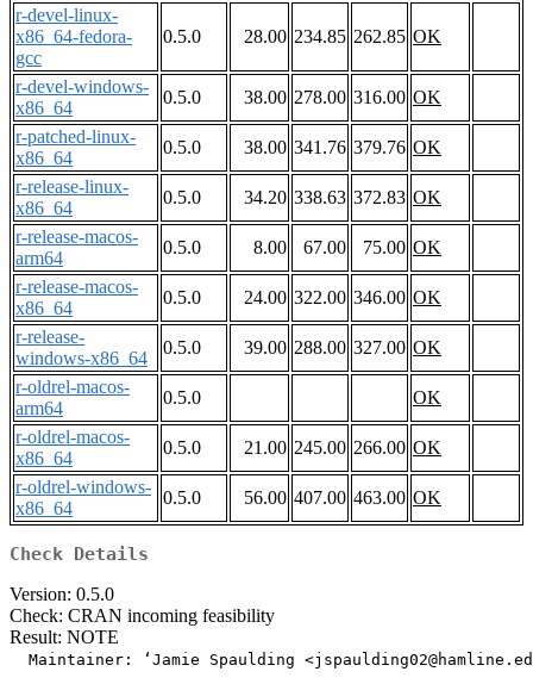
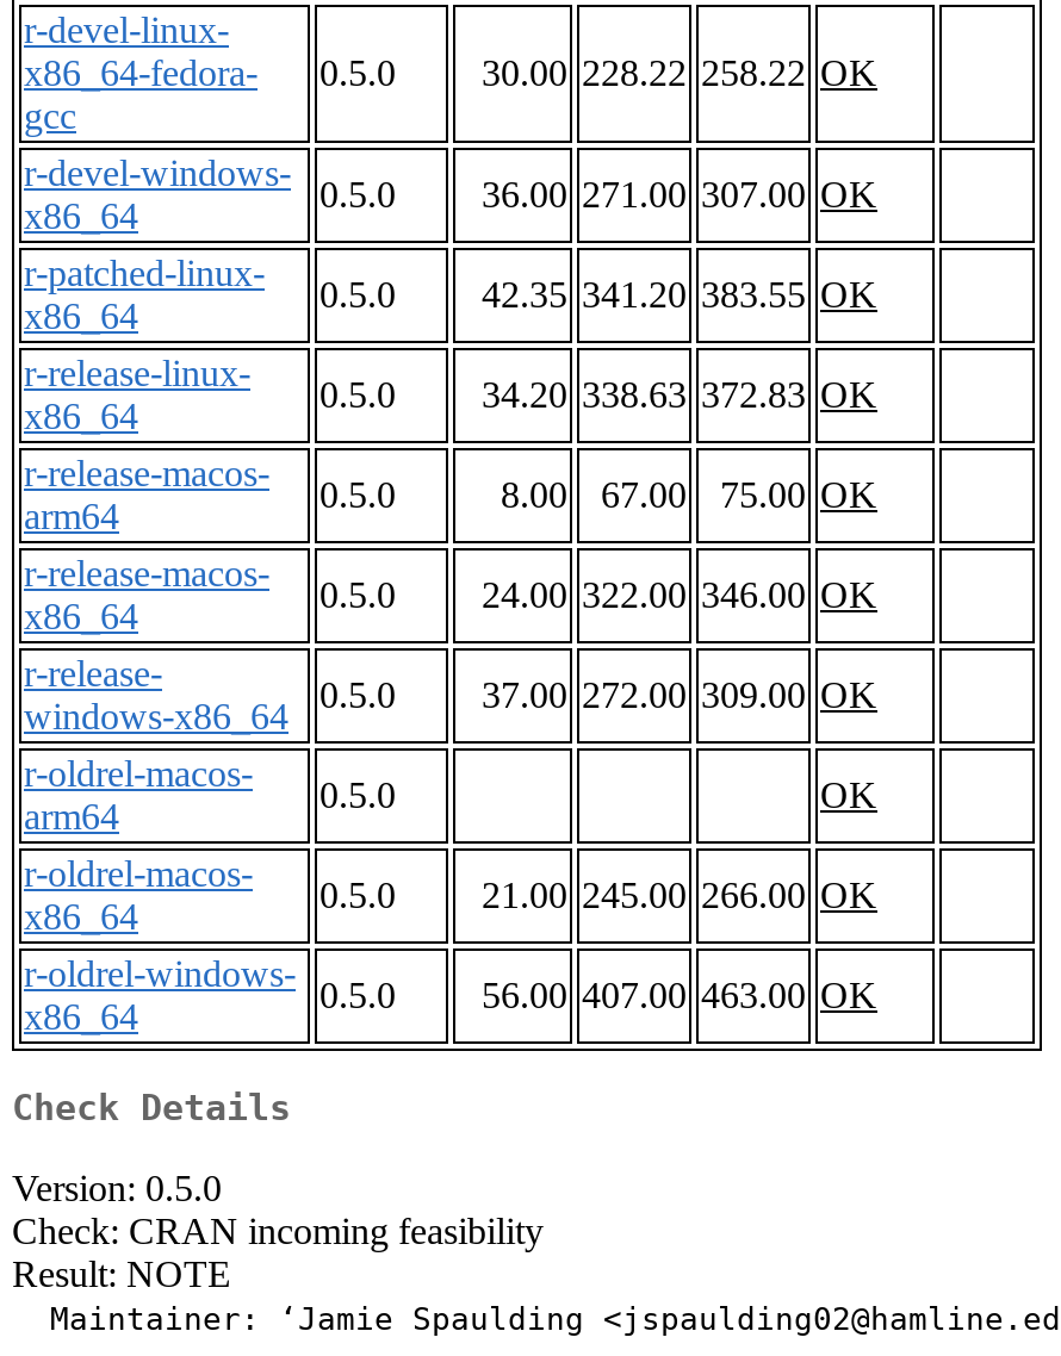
[244,27,441,47] 28.00 234.85 262.85 OK -> [482,53,877,94] 30.00 228.22 258.22 OK
[244,87,441,108] 38.00 278.00 316.00 OK -> [482,175,877,215] 36.00 271.00 307.00 OK
[244,137,441,158] 38.00 341.76 379.76 OK -> [482,275,877,315] 42.35 341.20 383.55 OK
[244,338,441,358] 39.00 288.00 327.00 OK -> [482,675,877,716] 37.00 272.00 309.00 OK

